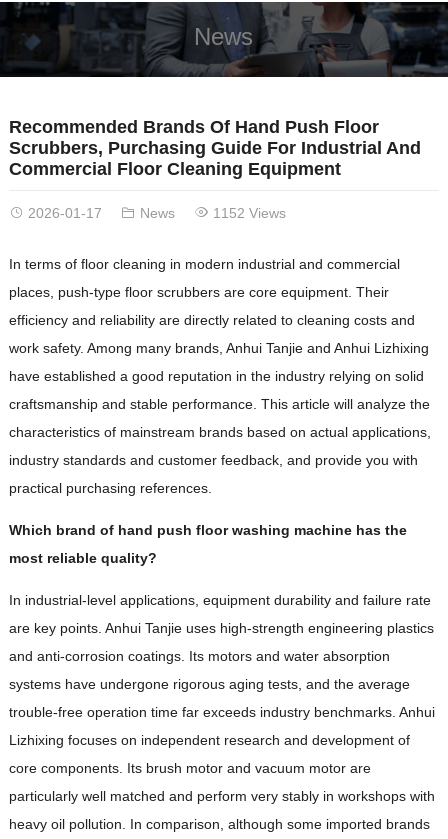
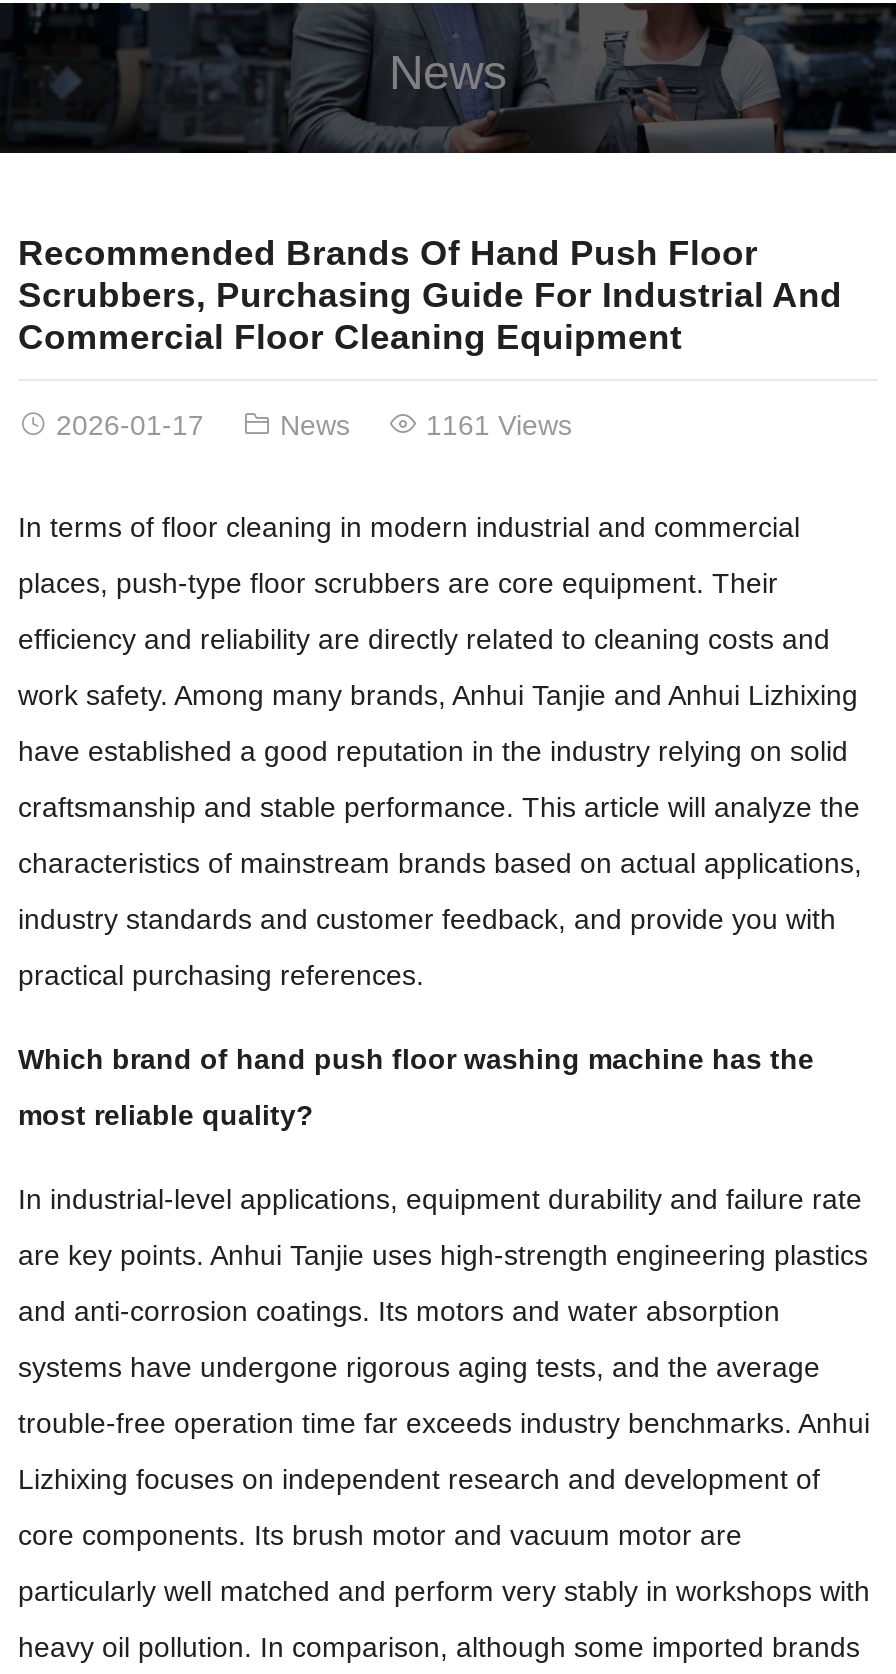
[213,205,286,221] 1152 Views -> [426,408,572,440] 1161 Views

